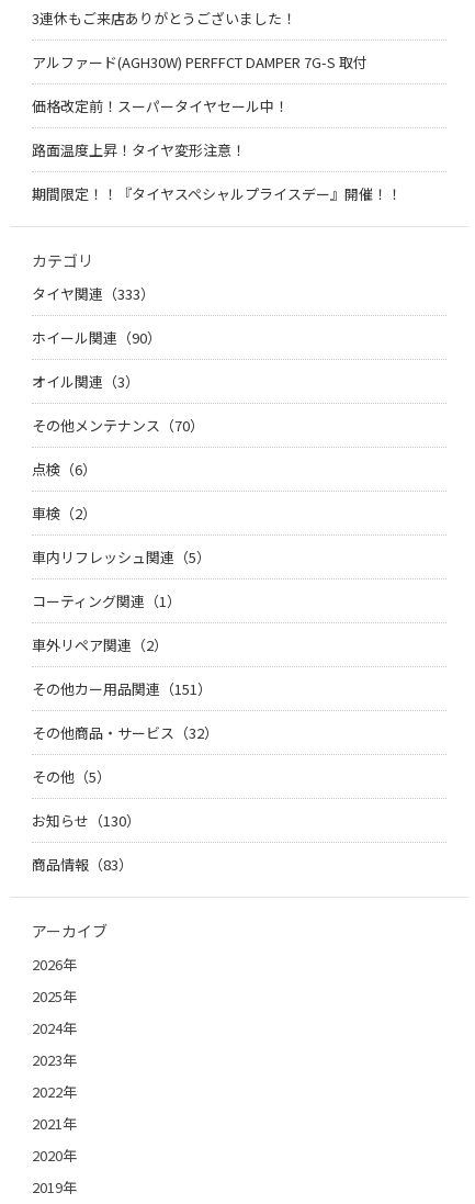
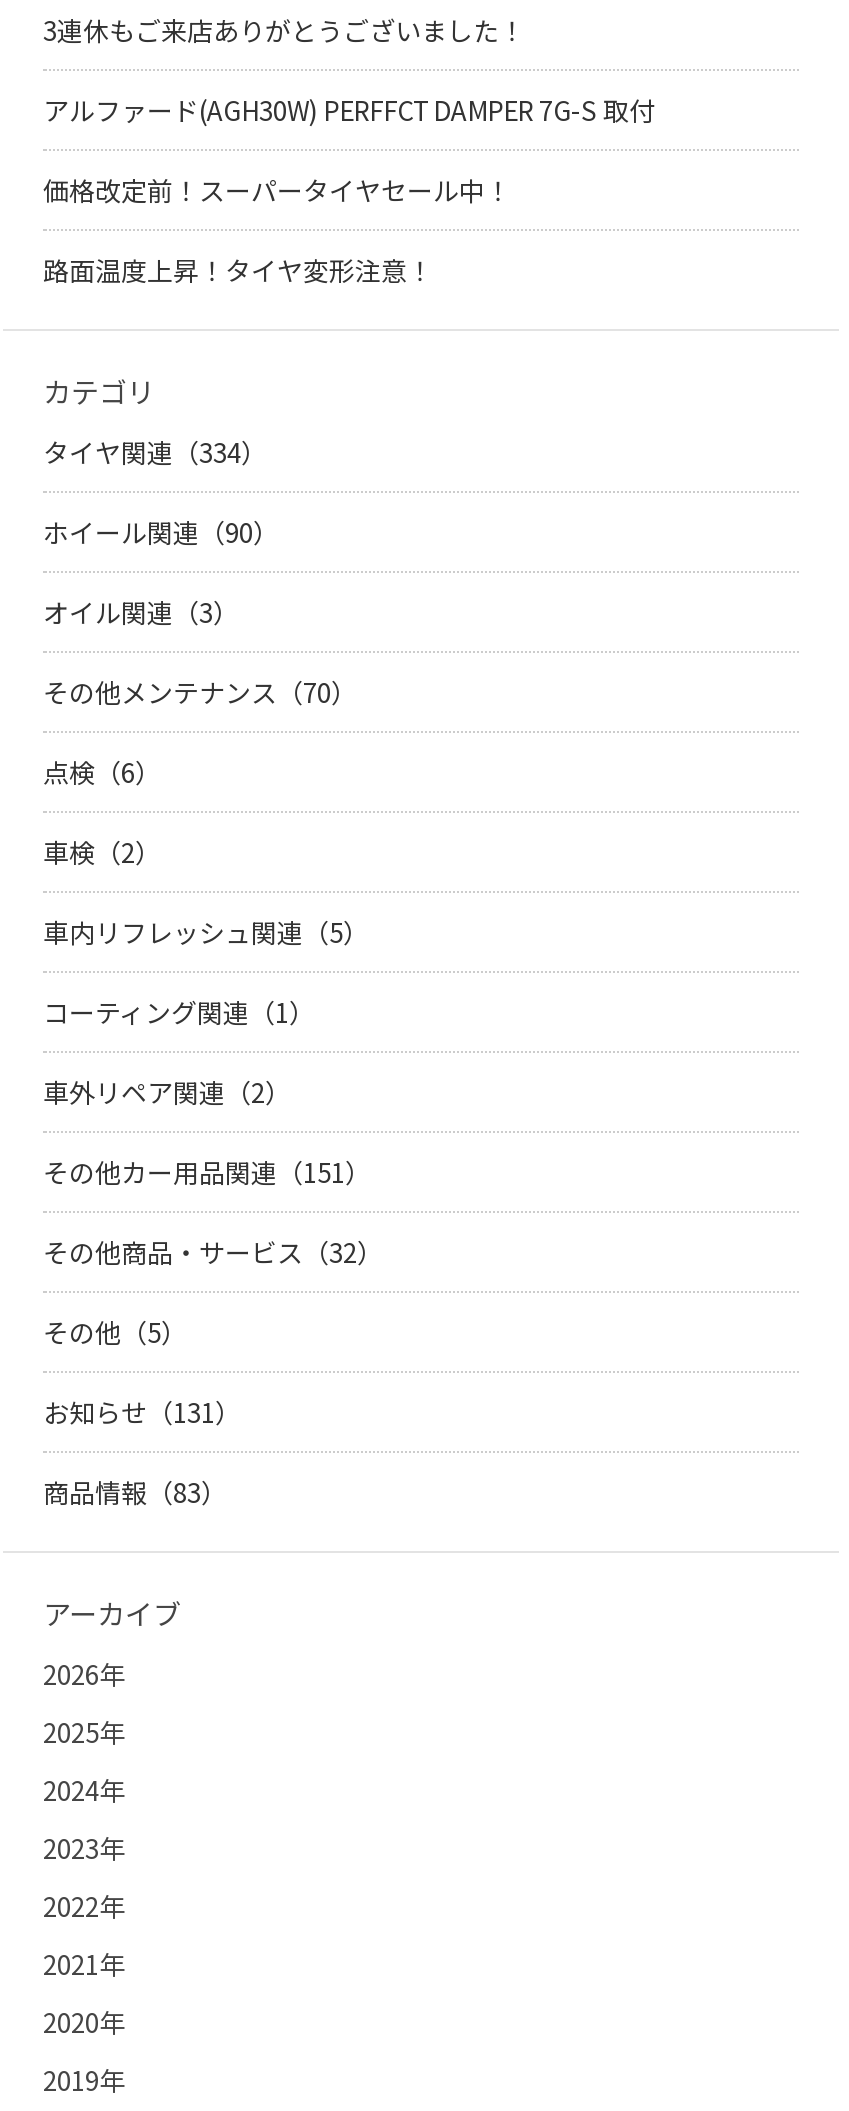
[32,183,402,204] 期間限定！！『タイヤスペシャルプライスデー』開催！！ -> none
[32,283,155,304] タイヤ関連（333） -> [43,432,267,470] タイヤ関連（334）
[32,810,140,831] お知らせ（130） -> [43,1392,241,1430] お知らせ（131）

